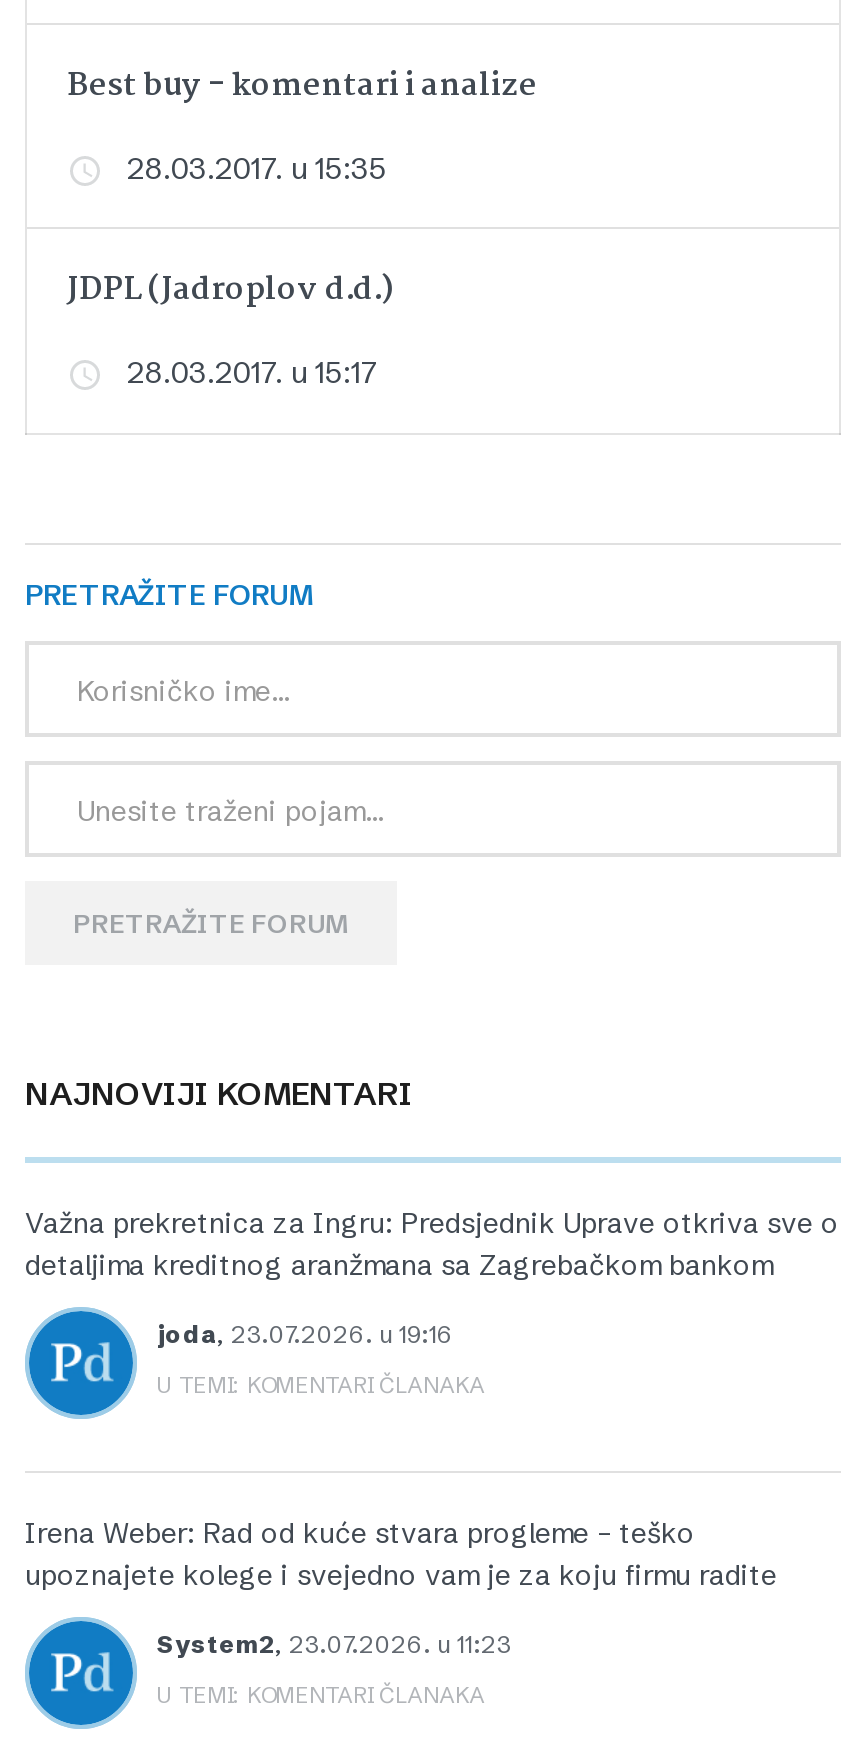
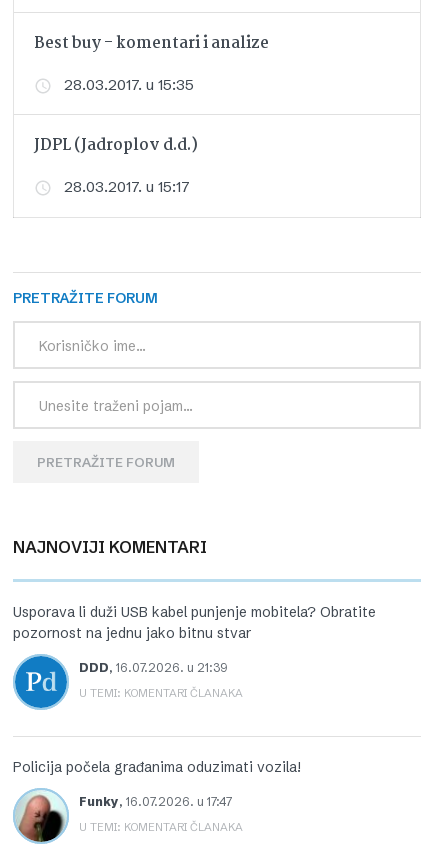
[25,1205,839,1283] Važna prekretnica za Ingru: Predsjednik Uprave otkriva sve o | detaljima kreditnog aranžmana sa Zagrebačkom bankom -> [13,603,376,642] Usporava li duži USB kabel punjenje mobitela? Obratite | pozornost na jednu jako bitnu stvar
[157,1319,453,1349] joda, 23.07.2026. u 19:16 -> [79,660,227,675] DDD, 16.07.2026. u 21:39
[25,1515,777,1593] Irena Weber: Rad od kuće stvara progleme – teško | upoznajete kolege i svejedno vam je za koju firmu radite -> [13,758,301,776] Policija počela građanima oduzimati vozila!
[27,1619,511,1727] [image] | System2, 23.07.2026. u 11:23 -> [15,794,232,843] [image] | Funky, 16.07.2026. u 17:47

